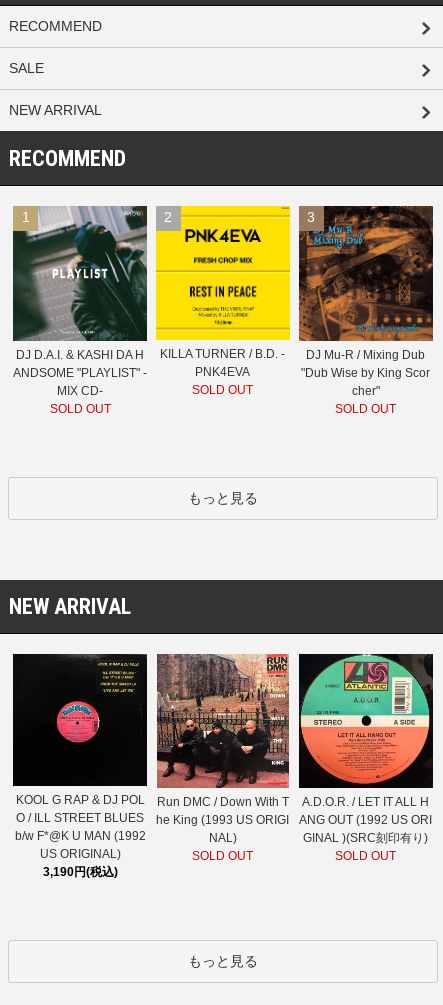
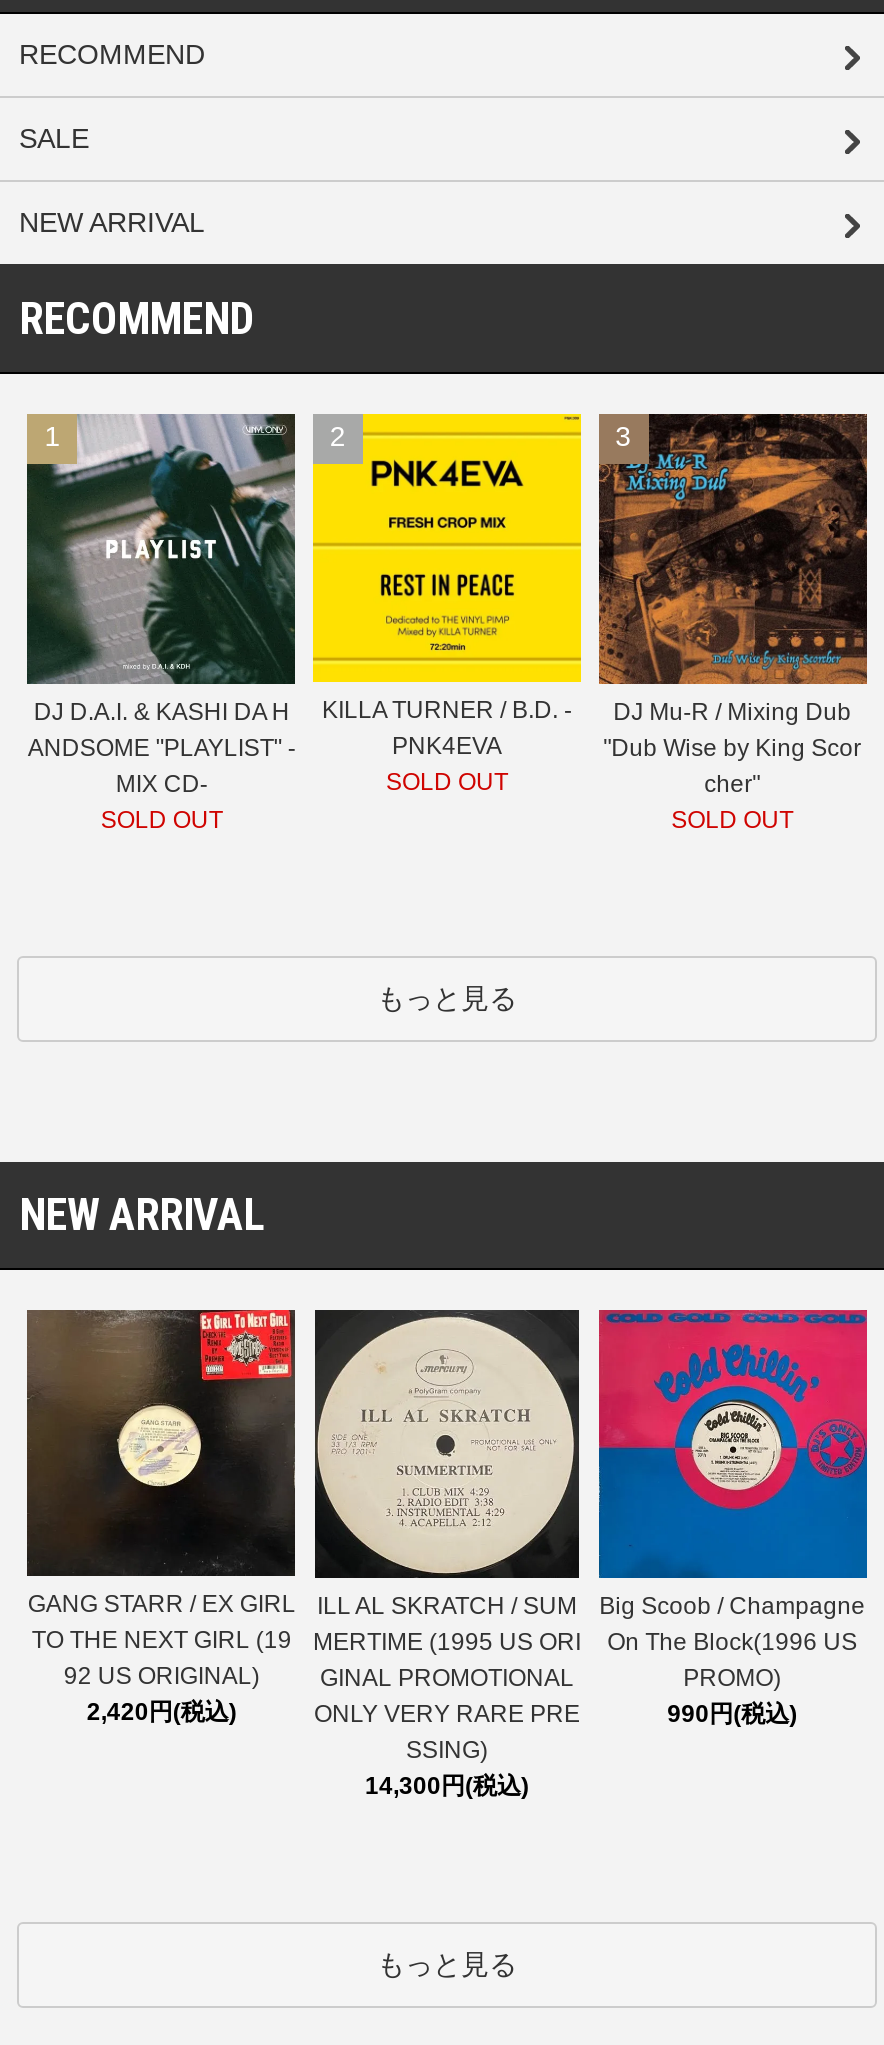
[13,653,146,879] [image] | KOOL G RAP & DJ POL | O / ILL STREET BLUES | b/w F*@K U MAN (1992 | US ORIGINAL) | 3,190円(税込) -> [27,1308,296,1726] [image] | GANG STARR / EX GIRL | TO THE NEXT GIRL (19 | 92 US ORIGINAL) | 2,420円(税込)
[156,653,290,863] [image] | Run DMC / Down With T | he King (1993 US ORIGI | NAL) | SOLD OUT -> [313,1310,581,1800] [image] | ILL AL SKRATCH / SUM | MERTIME (1995 US ORI | GINAL PROMOTIONAL | ONLY VERY RARE PRE | SSING) | 14,300円(税込)
[298,653,434,863] [image] | A.D.O.R. / LET IT ALL H | ANG OUT (1992 US ORI | GINAL )(SRC刻印有り) | SOLD OUT -> [597,1308,869,1727] [image] | Big Scoob / Champagne | On The Block(1996 US | PROMO) | 990円(税込)

